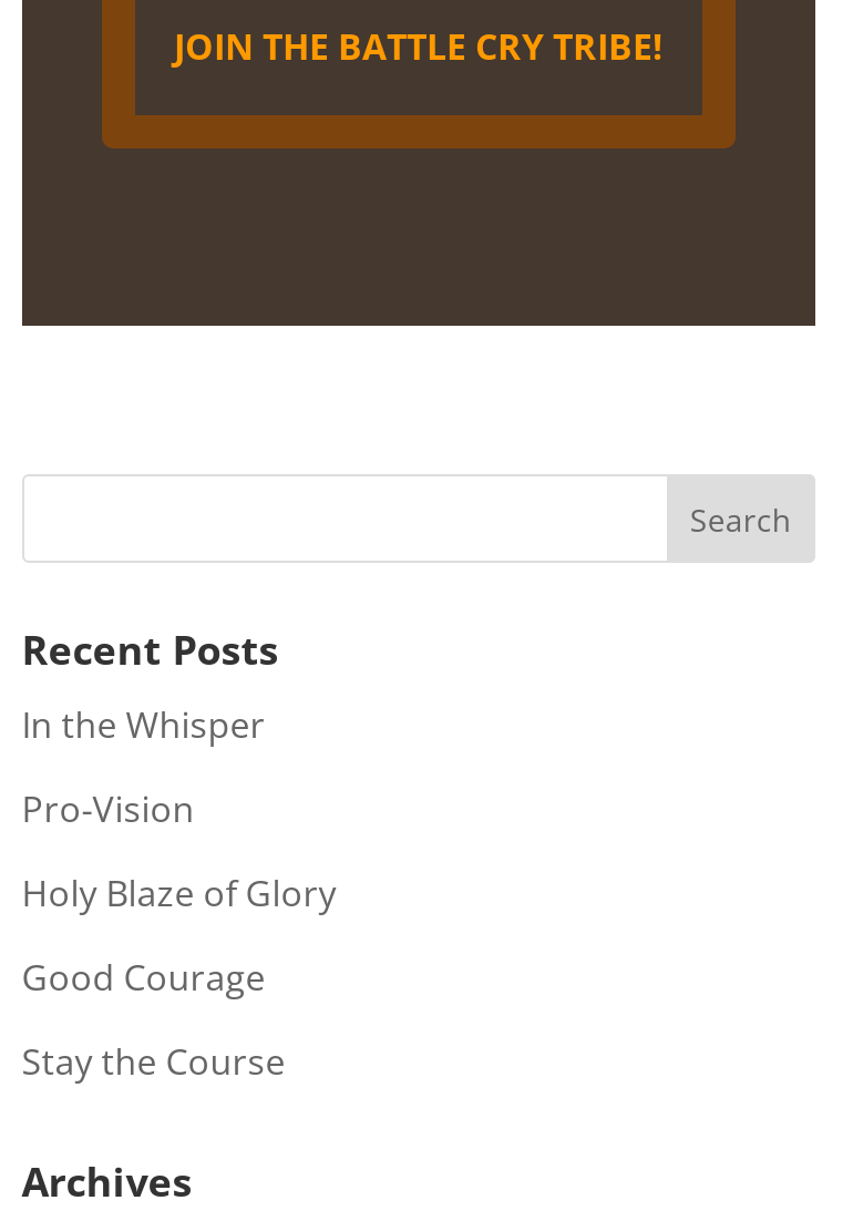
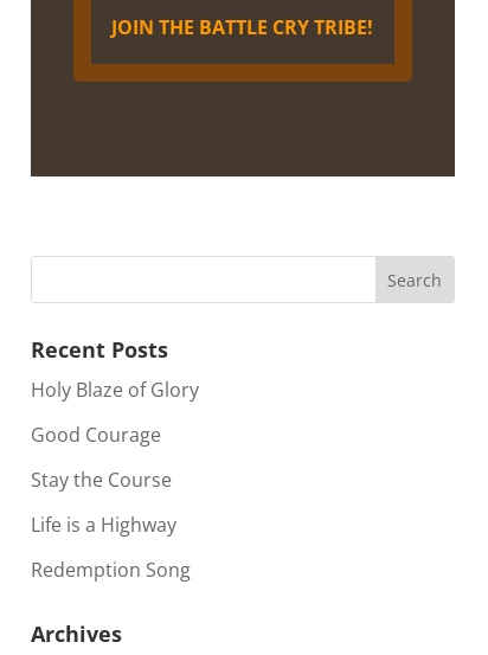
[22,700,265,833] In the Whisper | Pro-Vision -> none
moved [22,869,336,1086] -> [31,377,199,493]: Holy Blaze of Glory | Good Courage | Stay the Course
none -> [31,512,190,583] Life is a Highway | Redemption Song

